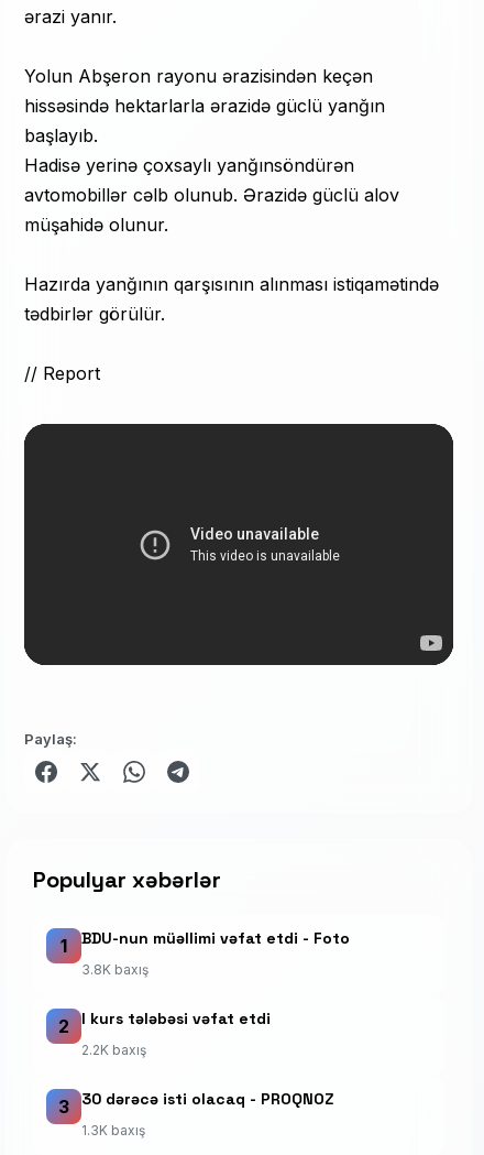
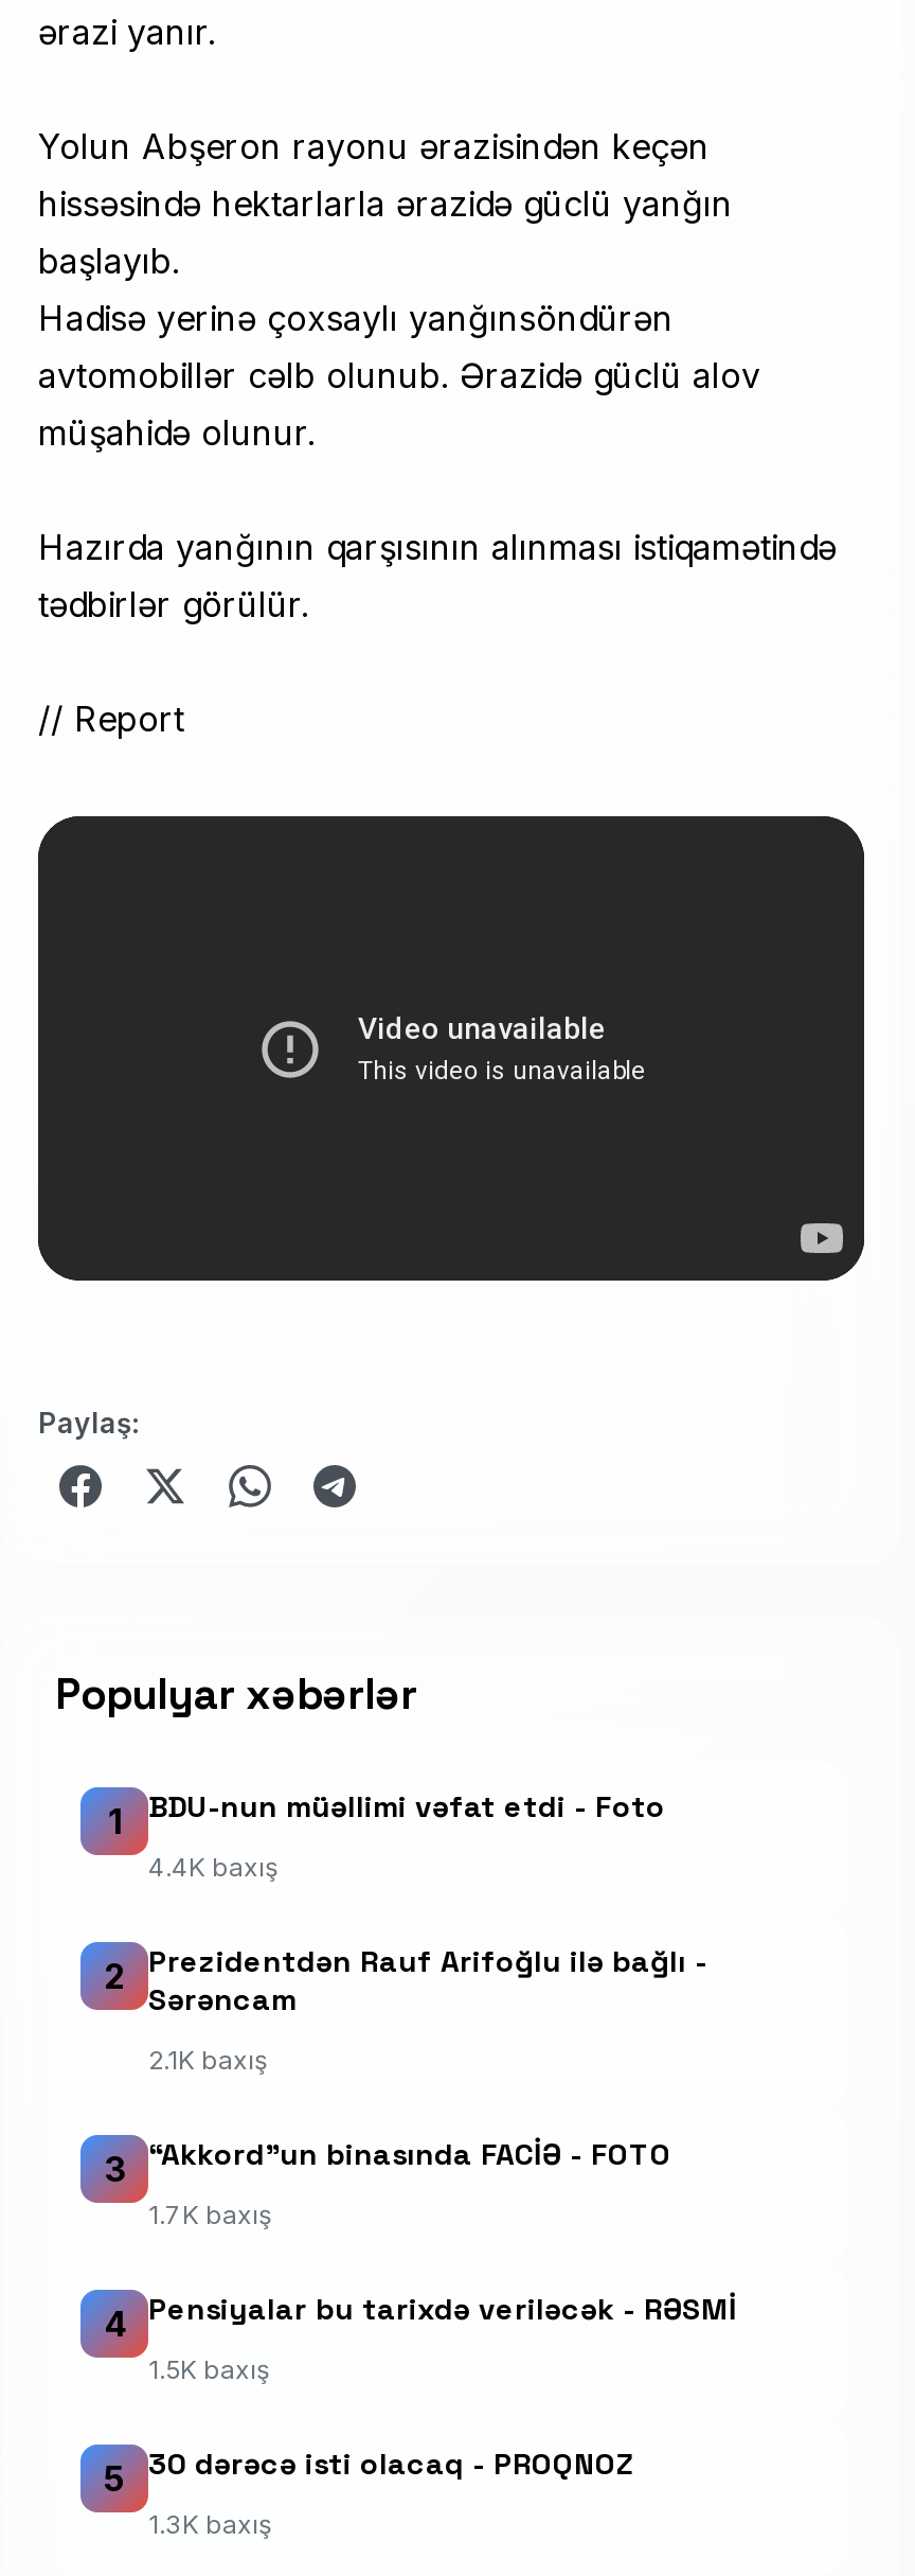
[81,962,148,978] 3.8K baxış -> [148,1852,277,1884] 4.4K baxış
[81,1009,271,1029] I kurs tələbəsi vəfat etdi -> [148,1943,707,2019] Prezidentdən Rauf Arifoğlu ilə bağlı - | Sərəncam
none -> [104,2136,737,2499] “Akkord”un binasında FACİƏ - FOTO | 1.7K baxış | 4 | Pensiyalar bu tarixdə veriləcək - RƏSMİ | 1.5K baxış | 5
[81,1042,146,1059] 2.2K baxış -> [148,2045,267,2076] 2.1K baxış

